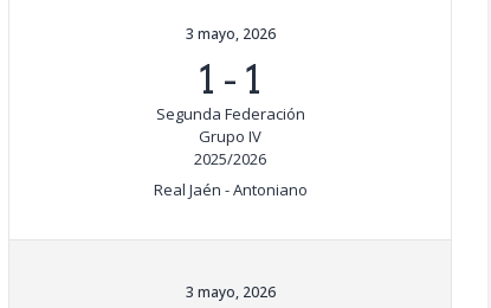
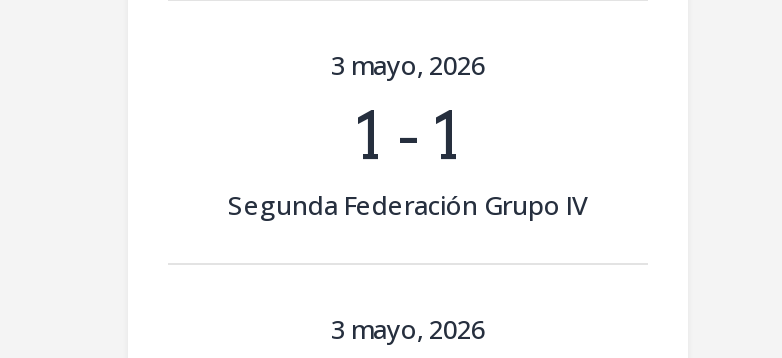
[153,103,307,200] Segunda Federación | Grupo IV | 2025/2026 | Real Jaén - Antoniano -> [228,188,588,224] Segunda Federación Grupo IV

